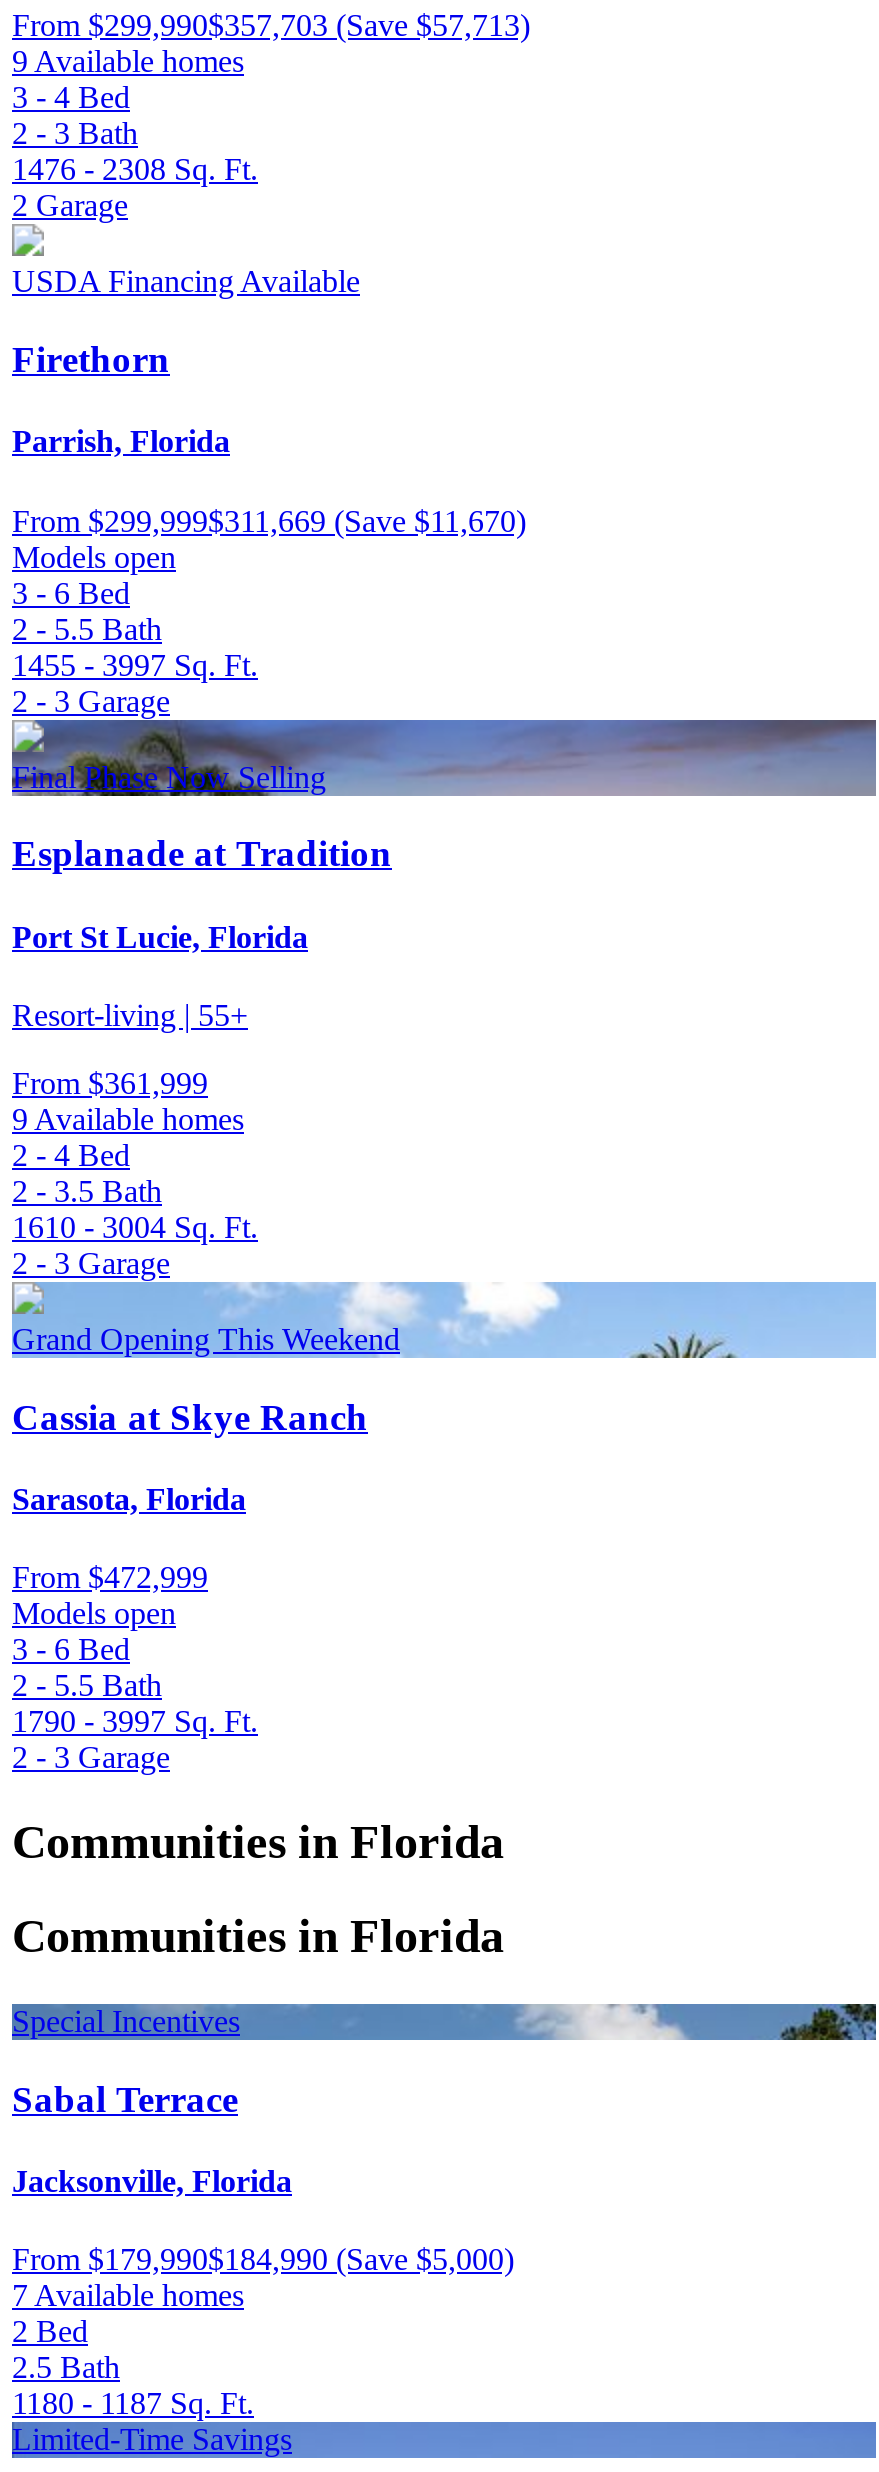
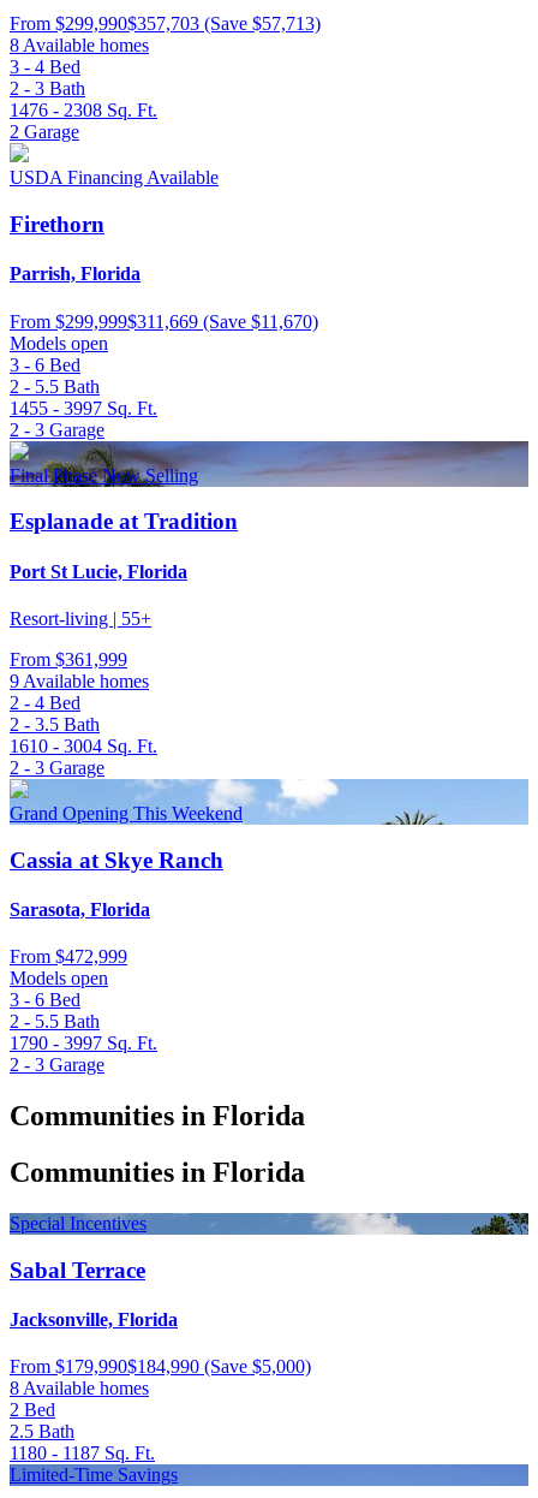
[12,45,244,79] 9 Available homes -> [10,35,149,56] 8 Available homes
[12,2278,244,2312] 7 Available homes -> [10,1378,149,1398] 8 Available homes

